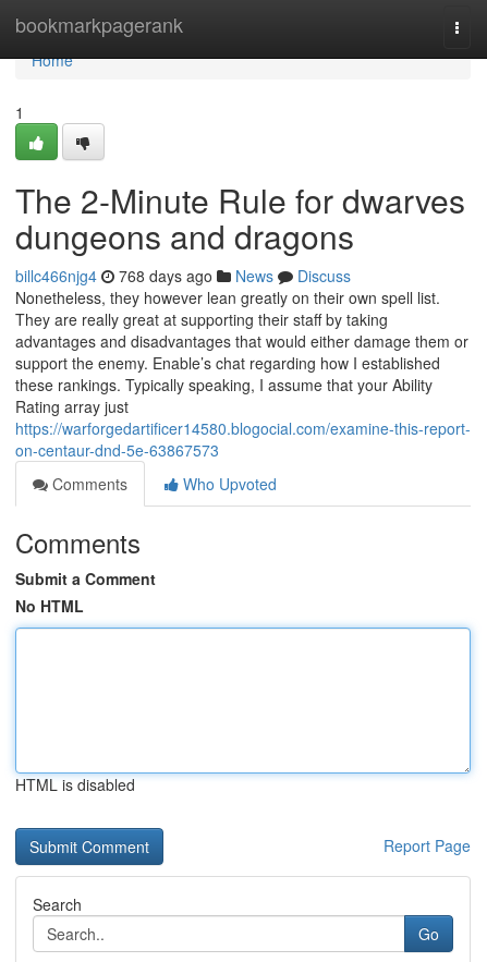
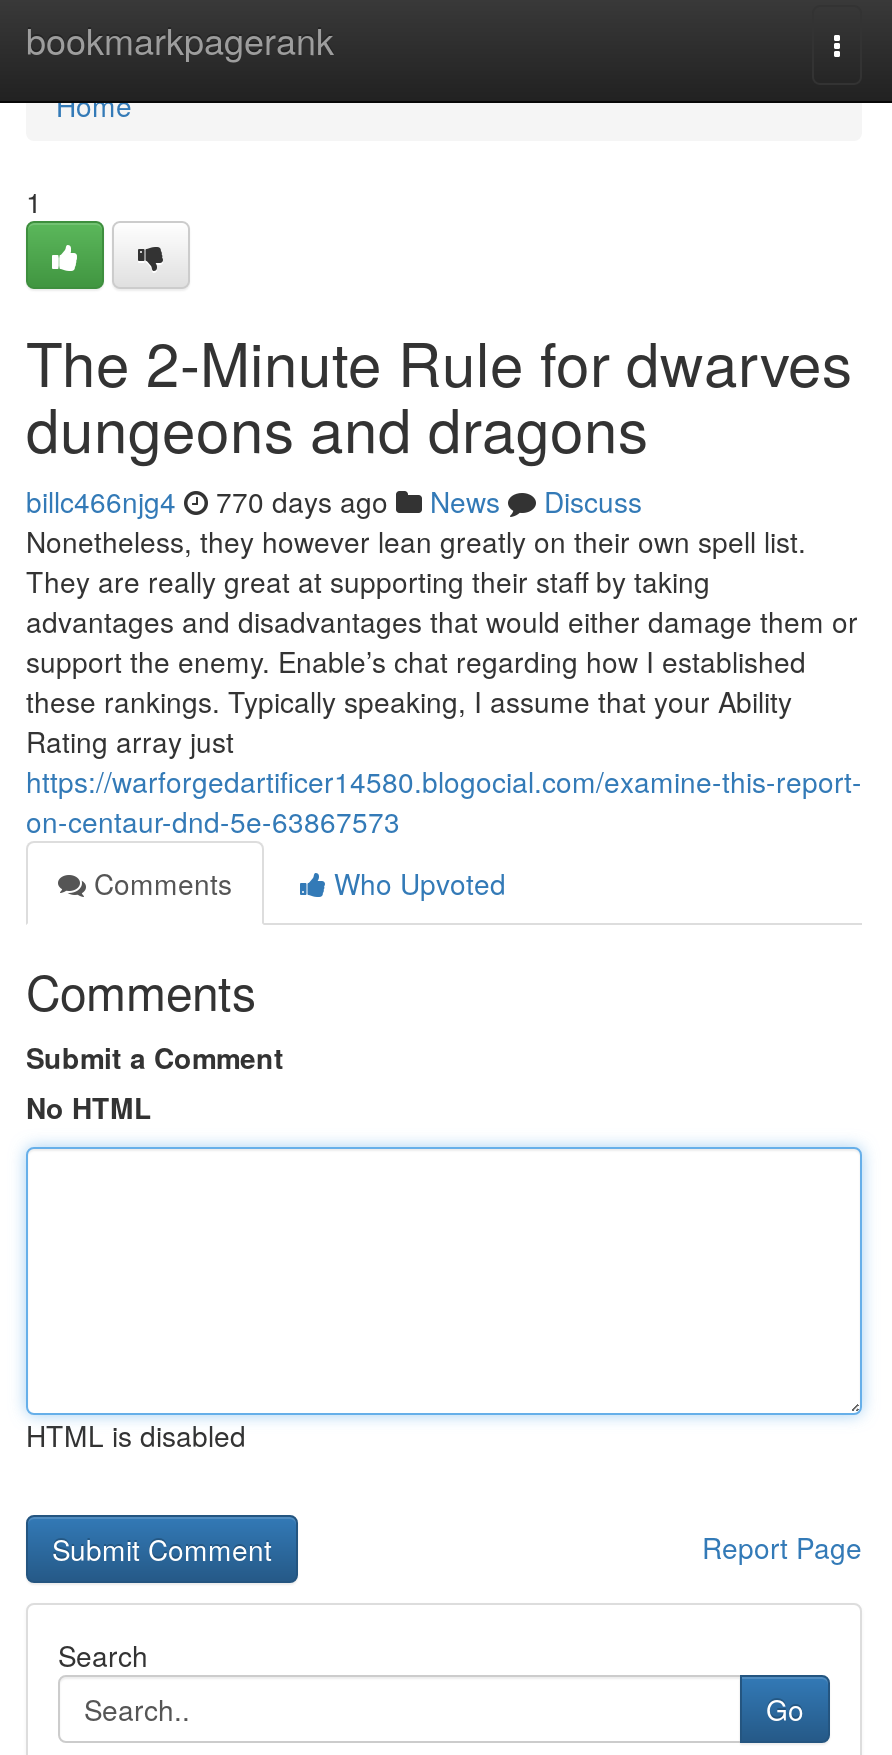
[15,265,351,287] billc466njg4 768 days ago News Discuss -> [26,481,642,521] billc466njg4 770 days ago News Discuss

